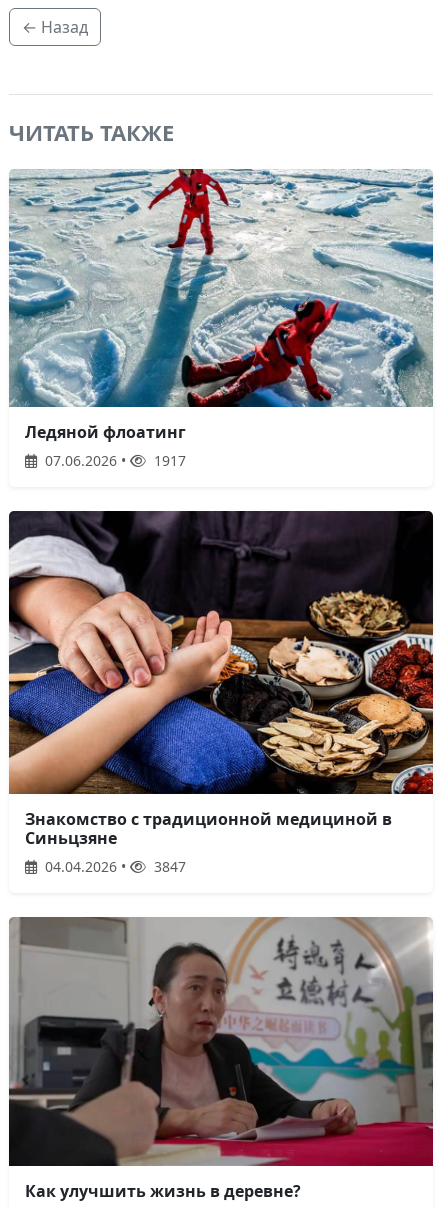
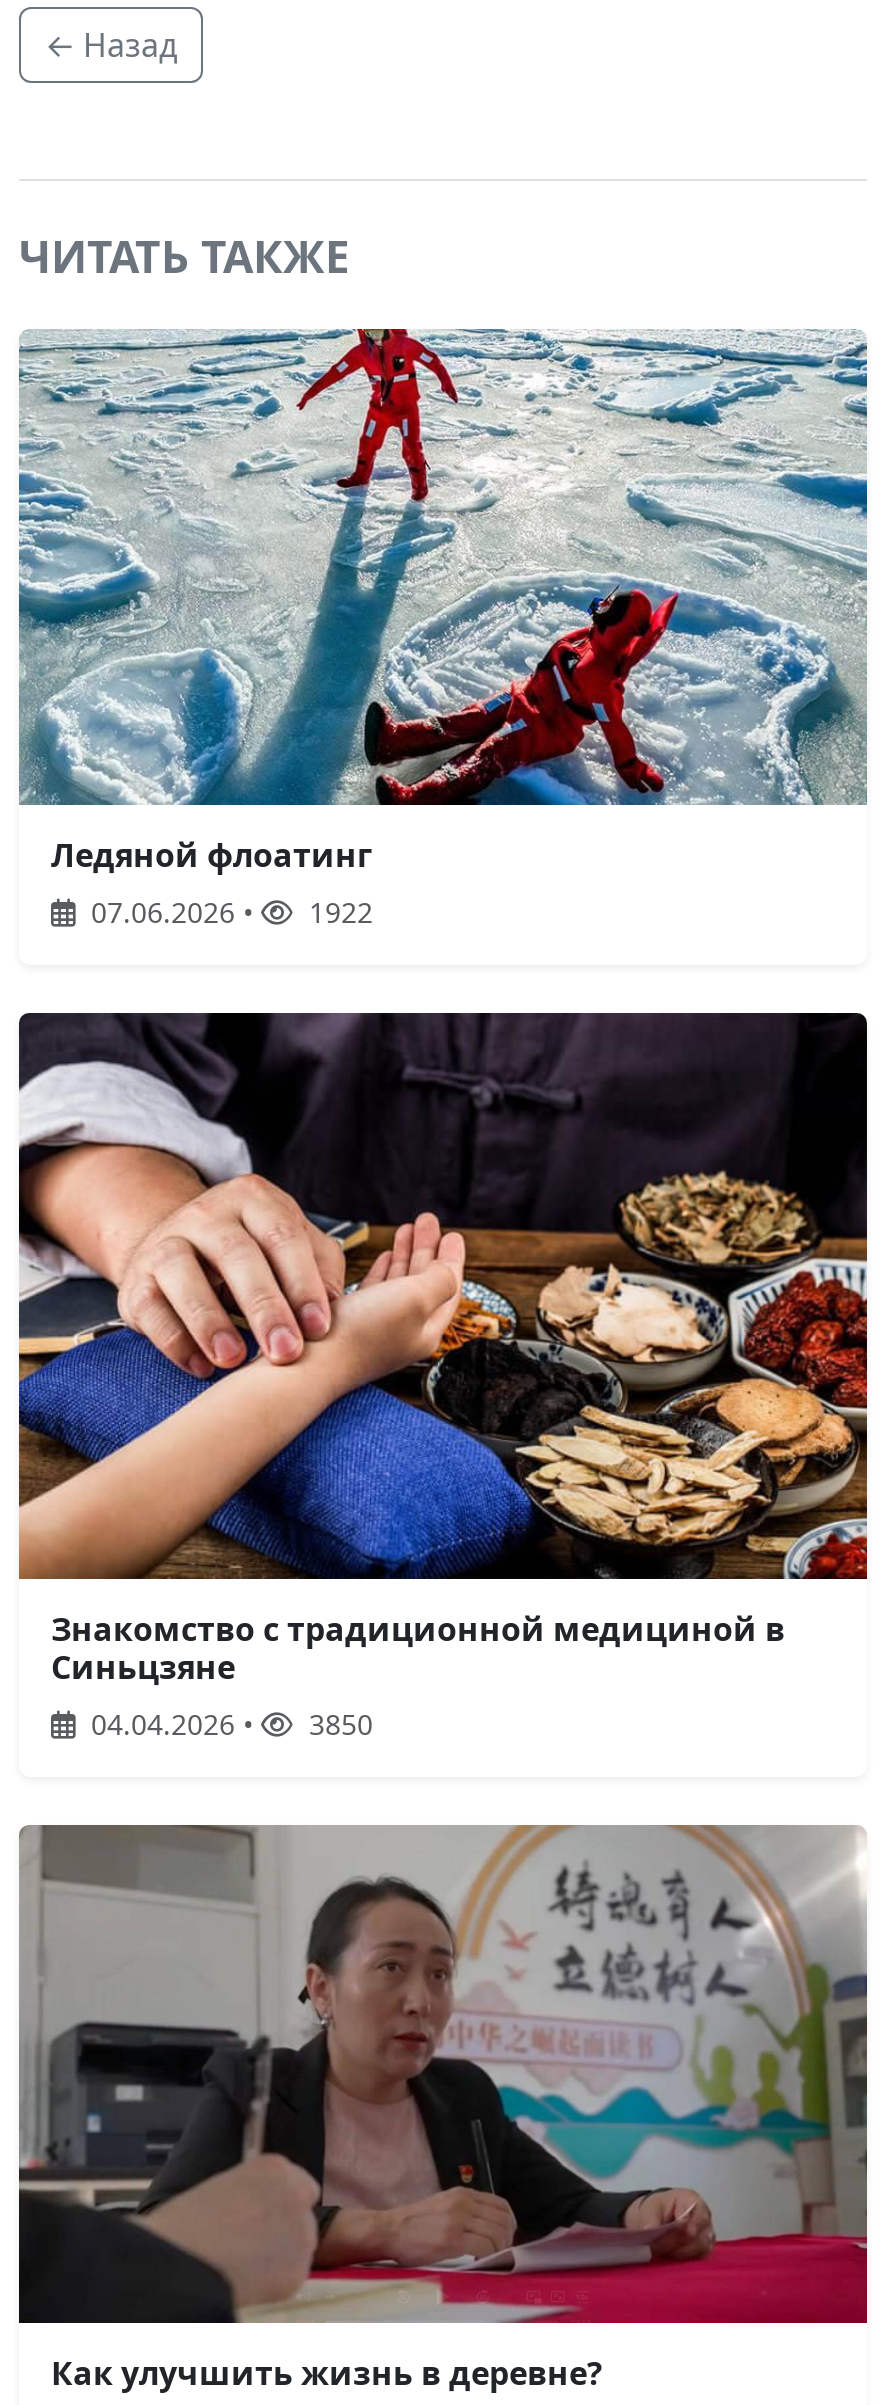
[41,451,186,470] 07.06.2026 • 1917 -> [83,893,373,931] 07.06.2026 • 1922
[41,857,186,876] 04.04.2026 • 3847 -> [83,1705,373,1743] 04.04.2026 • 3850

